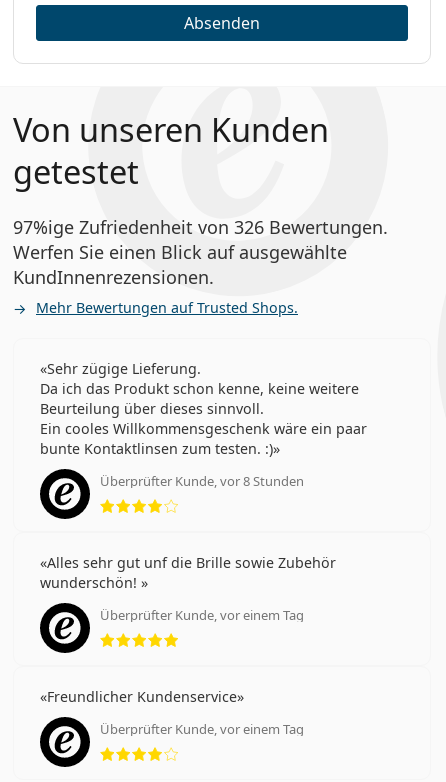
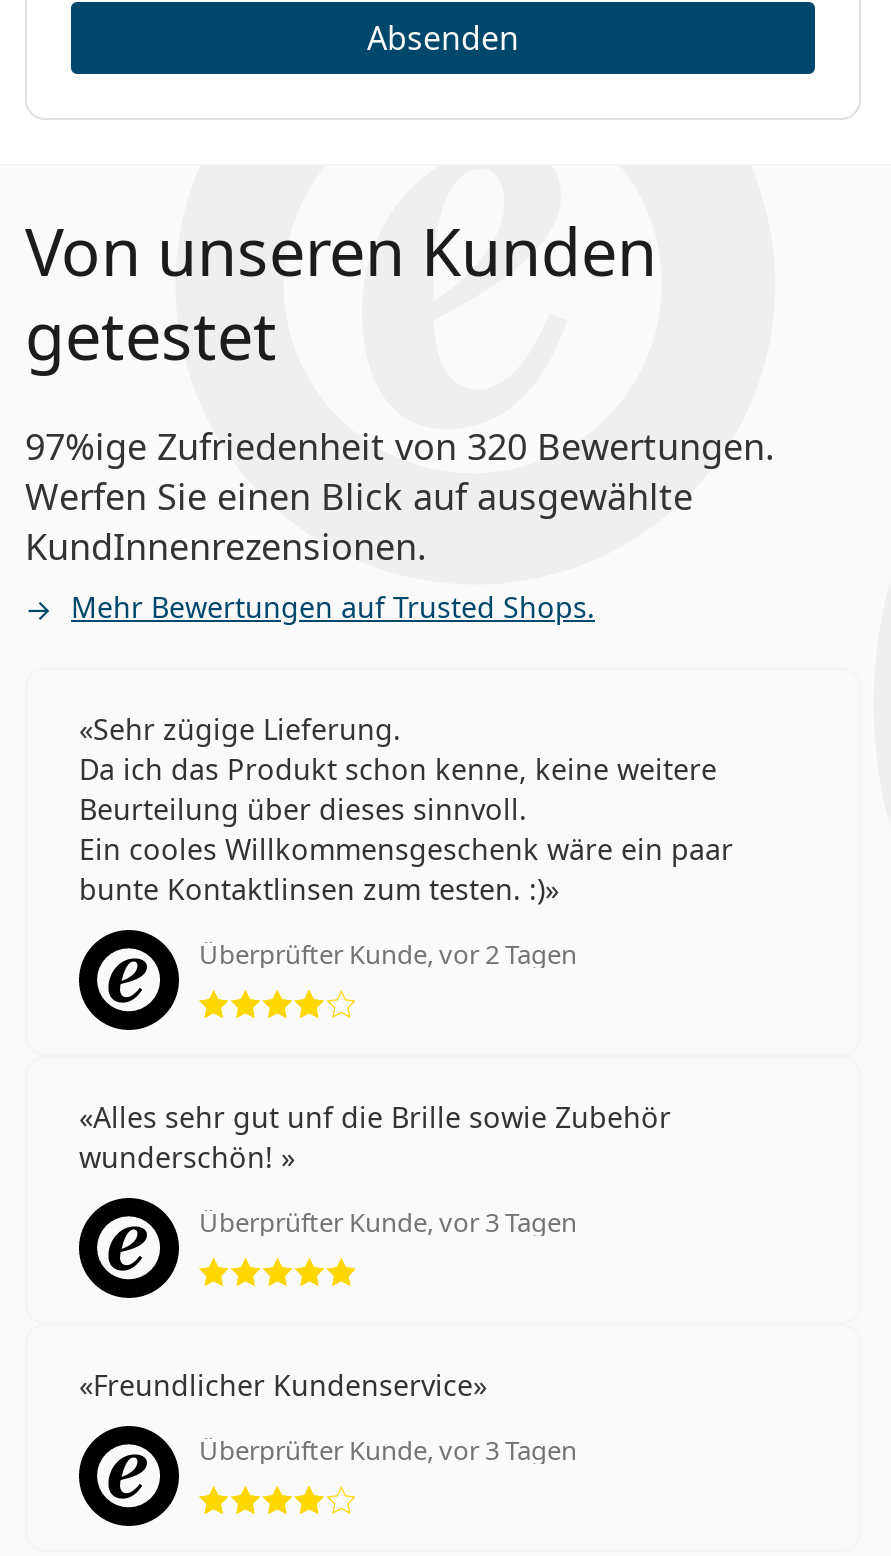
[13,215,388,239] 97%ige Zufriedenheit von 326 Bewertungen. -> [25,421,775,469] 97%ige Zufriedenheit von 320 Bewertungen.
[100,472,304,490] Überprüfter Kunde, vor 8 Stunden -> [199,936,577,972] Überprüfter Kunde, vor 2 Tagen
[100,606,304,624] Überprüfter Kunde, vor einem Tag -> [199,1204,577,1240] Überprüfter Kunde, vor 3 Tagen
[100,720,304,738] Überprüfter Kunde, vor einem Tag -> [199,1432,577,1468] Überprüfter Kunde, vor 3 Tagen

